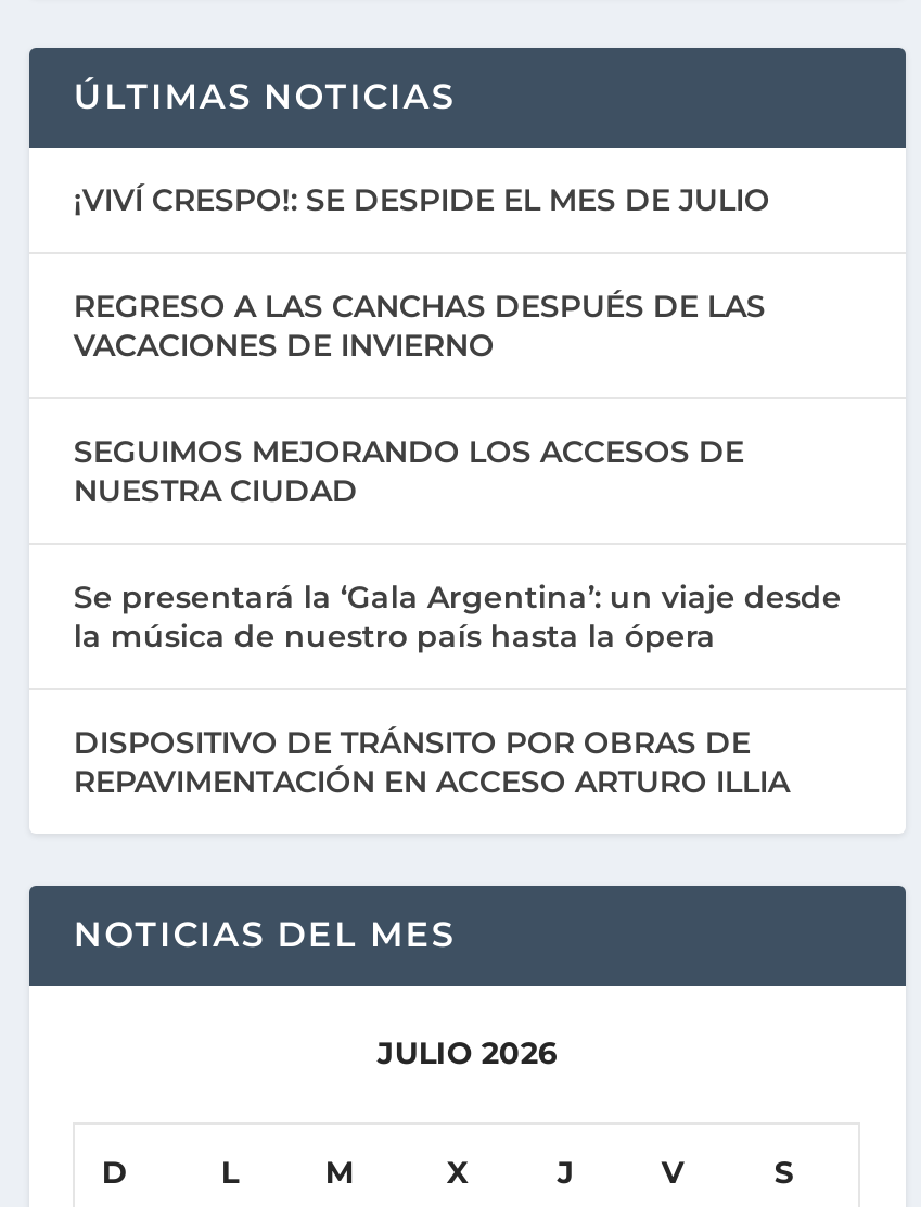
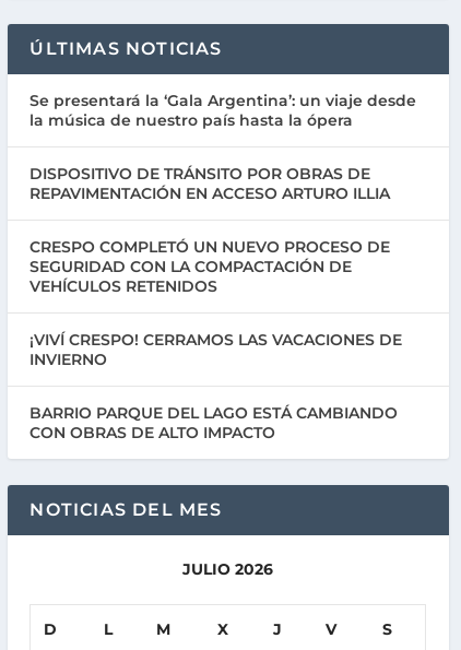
[74,180,770,510] ¡VIVÍ CRESPO!: SE DESPIDE EL MES DE JULIO | REGRESO A LAS CANCHAS DESPUÉS DE LAS | VACACIONES DE INVIERNO | SEGUIMOS MEJORANDO LOS ACCESOS DE | NUESTRA CIUDAD -> none
moved [74,577,842,801] -> [30,91,417,203]: Se presentará la ‘Gala Argentina’: un viaje desde | la música de nuestro país hasta la ópera | DISPOSITIVO DE TRÁNSITO POR OBRAS DE | REPAVIMENTACIÓN EN ACCESO ARTURO ILLIA
none -> [30,237,402,442] CRESPO COMPLETÓ UN NUEVO PROCESO DE | SEGURIDAD CON LA COMPACTACIÓN DE | VEHÍCULOS RETENIDOS | ¡VIVÍ CRESPO! CERRAMOS LAS VACACIONES DE | INVIERNO | BARRIO PARQUE DEL LAGO ESTÁ CAMBIANDO | CON OBRAS DE ALTO IMPACTO

